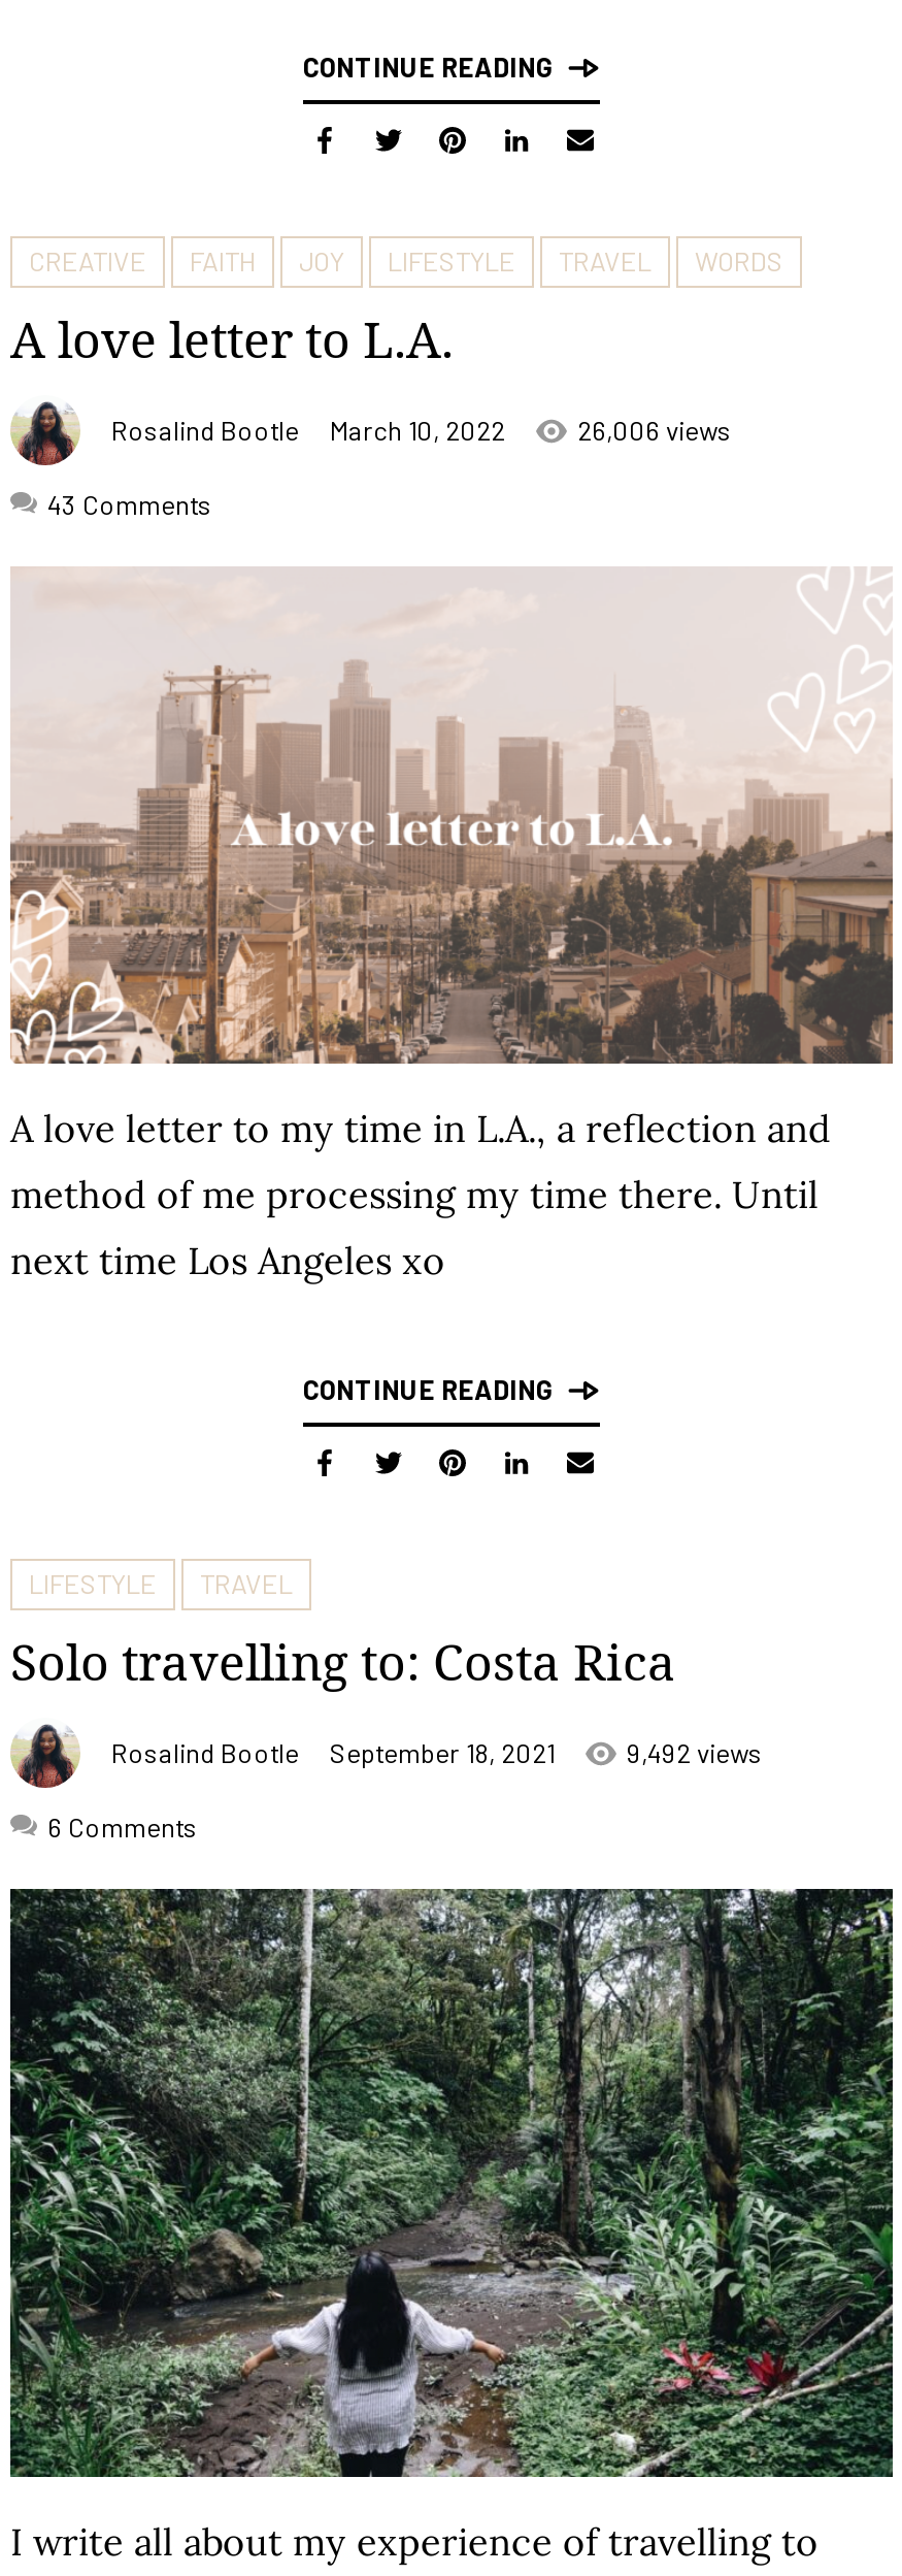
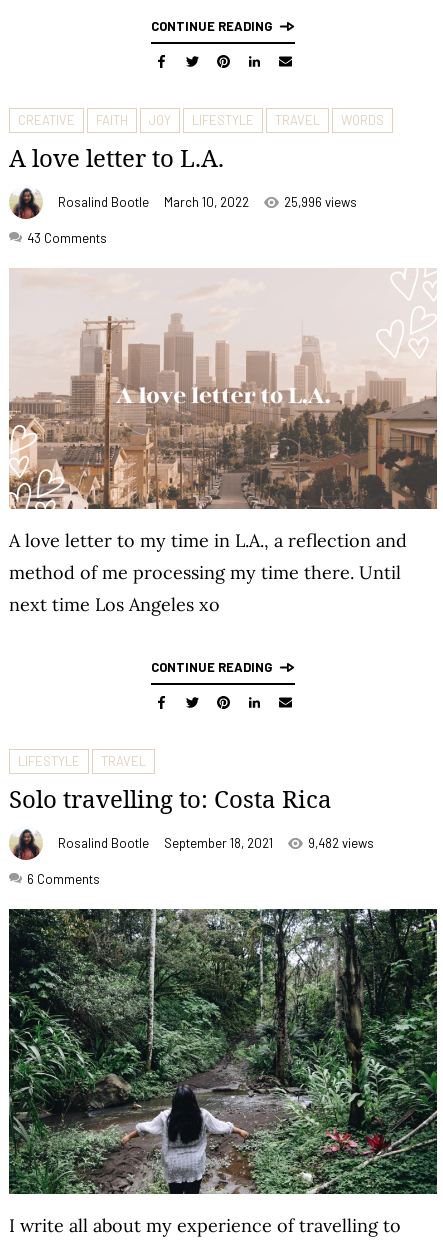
[577,413,732,446] 26,006 views -> [284,194,357,210] 25,996 views
[627,1735,763,1768] 9,492 views -> [308,834,374,850] 9,482 views

